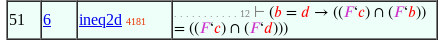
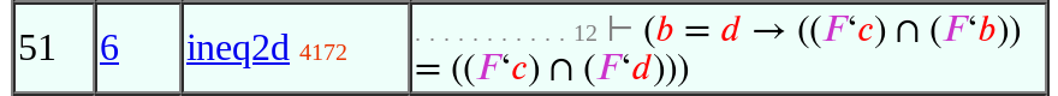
[79,11,146,28] ineq2d 4181 -> [186,26,347,67] ineq2d 4172

